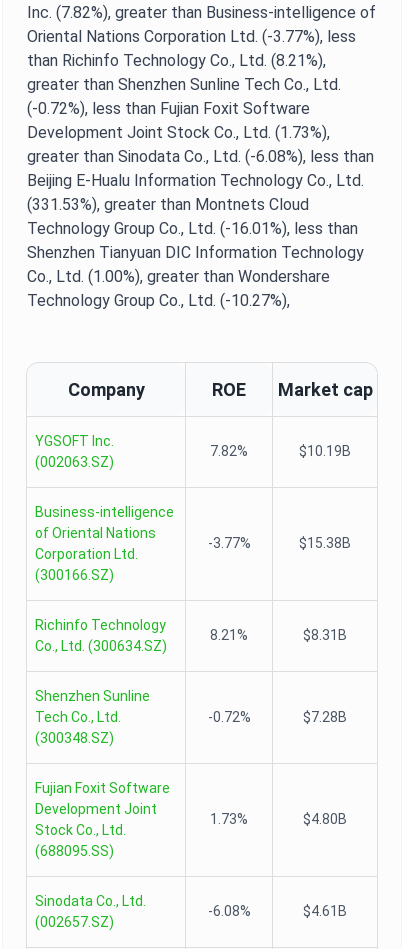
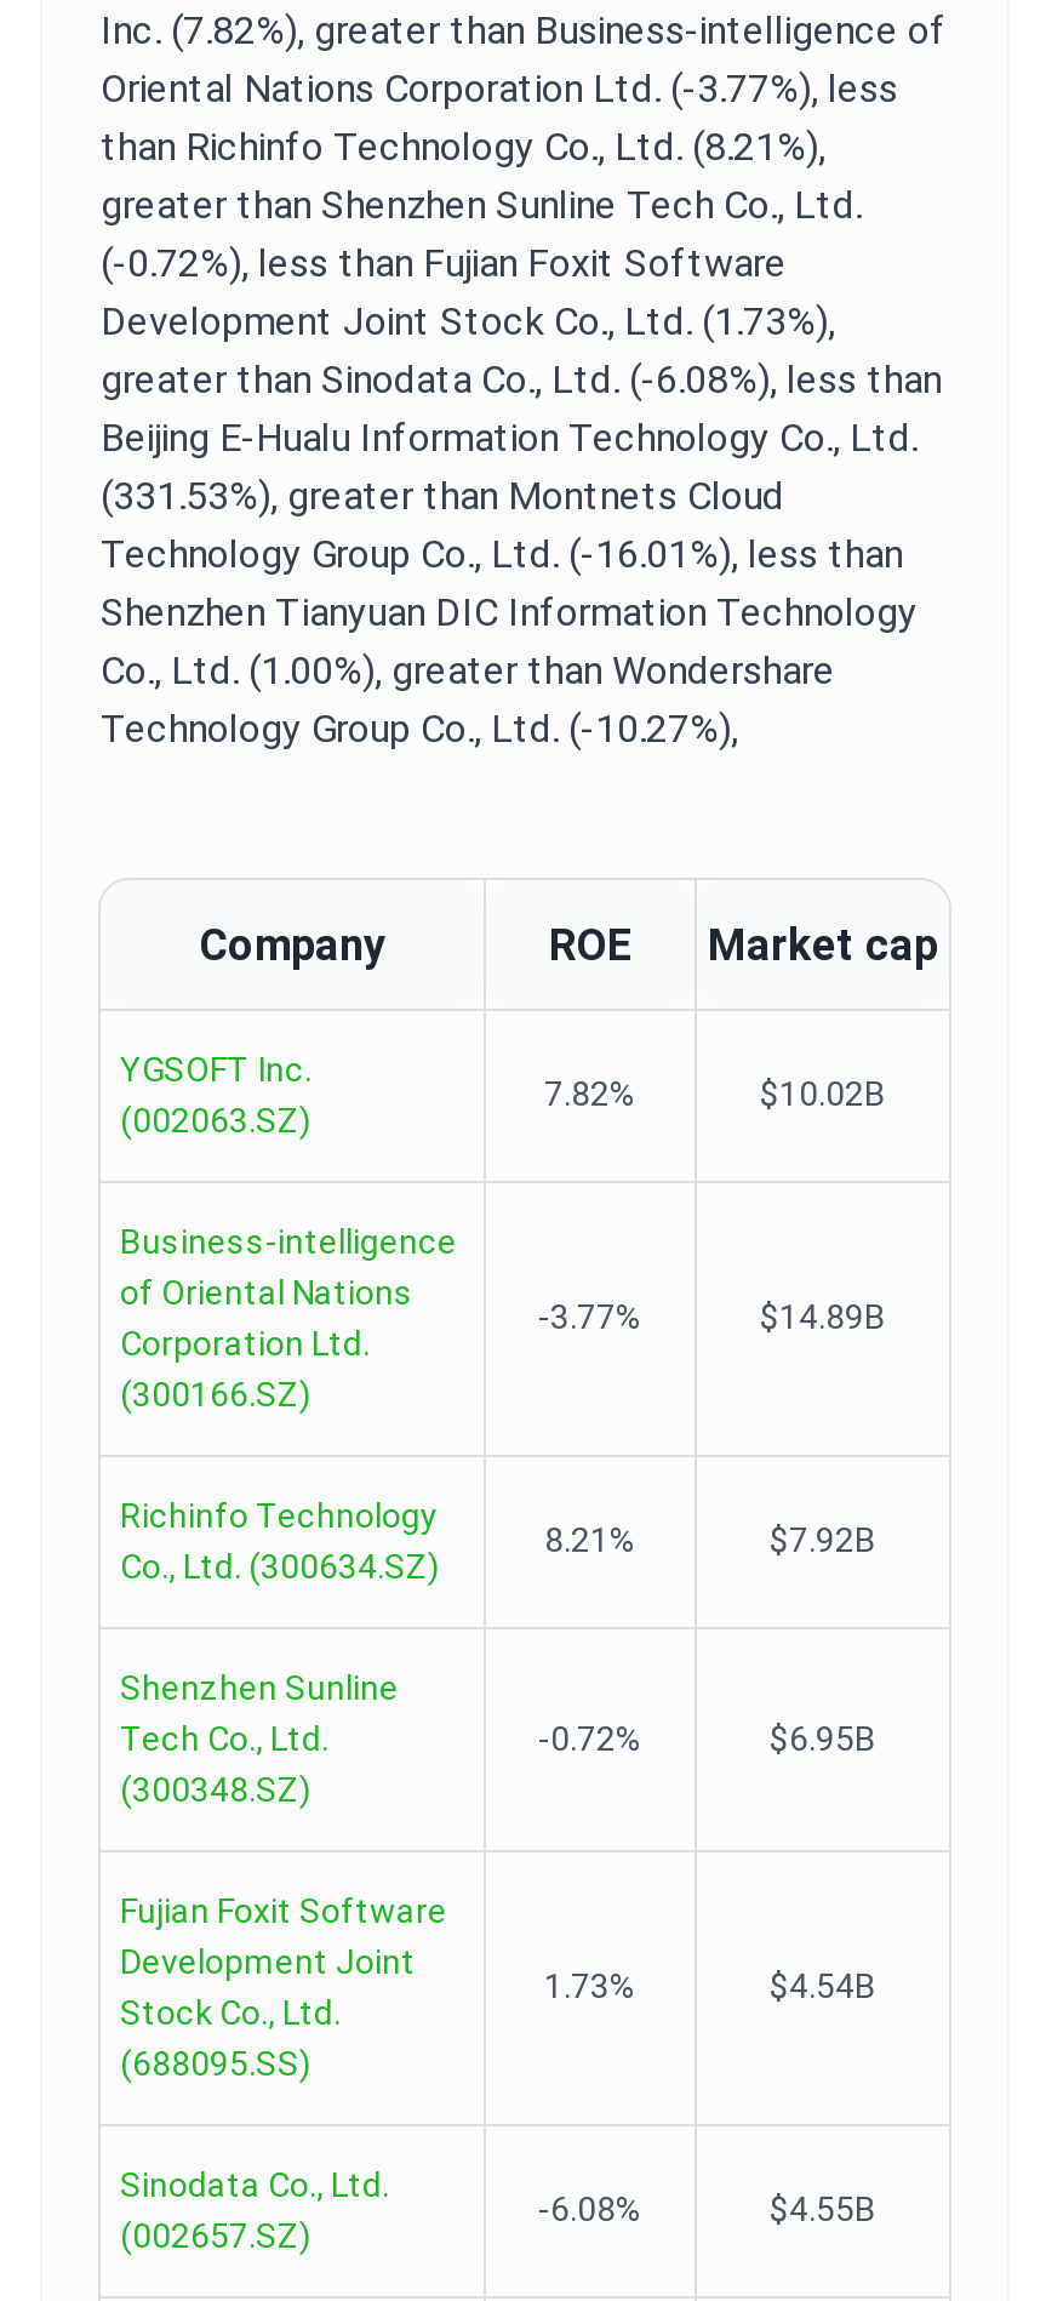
[299,443,351,459] $10.19B -> [760,1074,886,1113] $10.02B
[299,535,351,551] $15.38B -> [760,1297,886,1336] $14.89B
[303,627,347,643] $8.31B -> [770,1520,876,1559] $7.92B
[303,709,347,725] $7.28B -> [770,1719,876,1758] $6.95B
[303,811,347,827] $4.80B -> [770,1966,876,2005] $4.54B
[303,903,347,919] $4.61B -> [770,2189,876,2228] $4.55B

